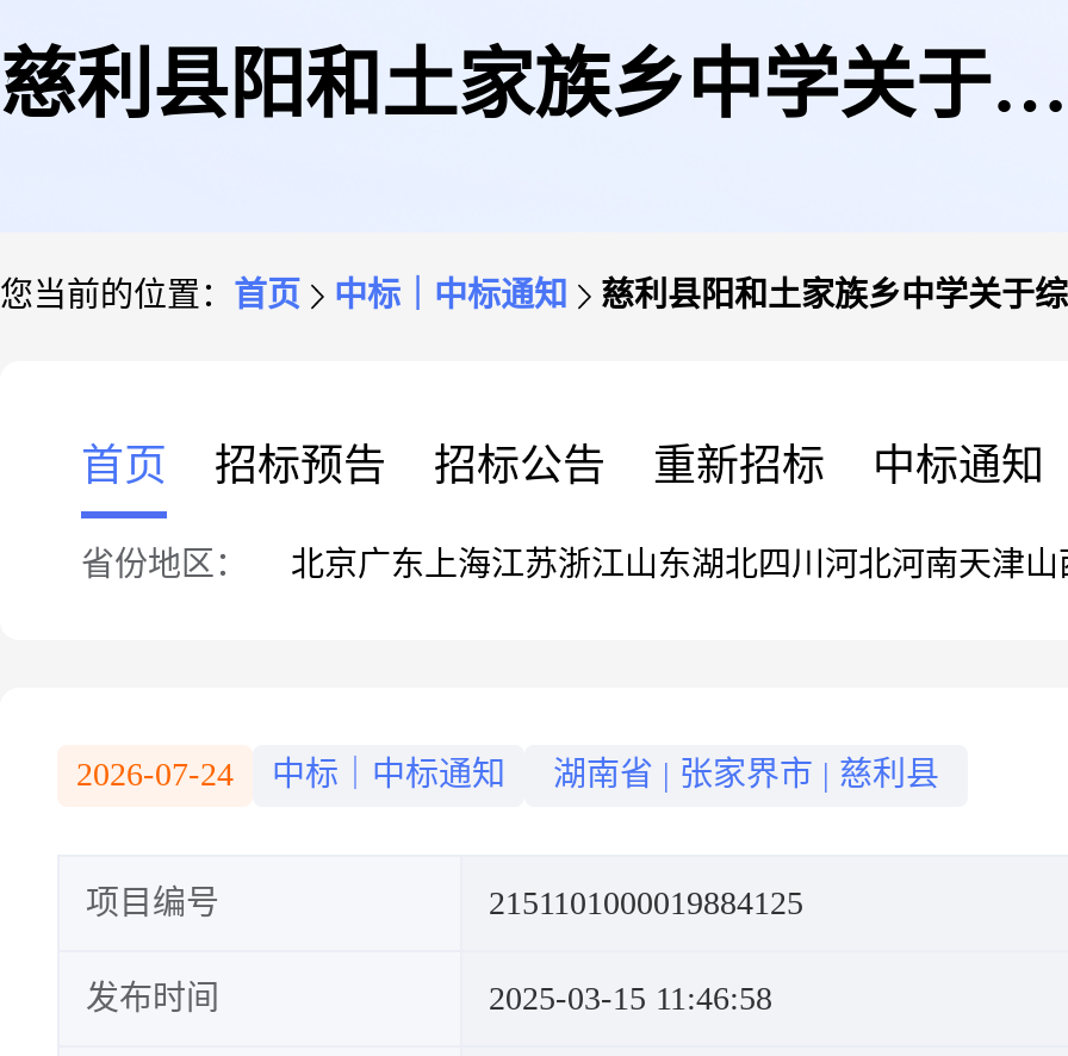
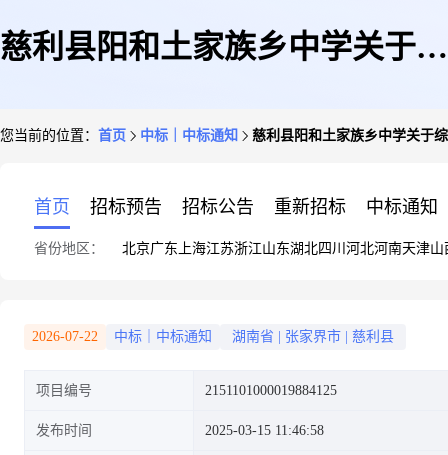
[76,757,234,793] 2026-07-24 -> [32,329,98,344] 2026-07-22

